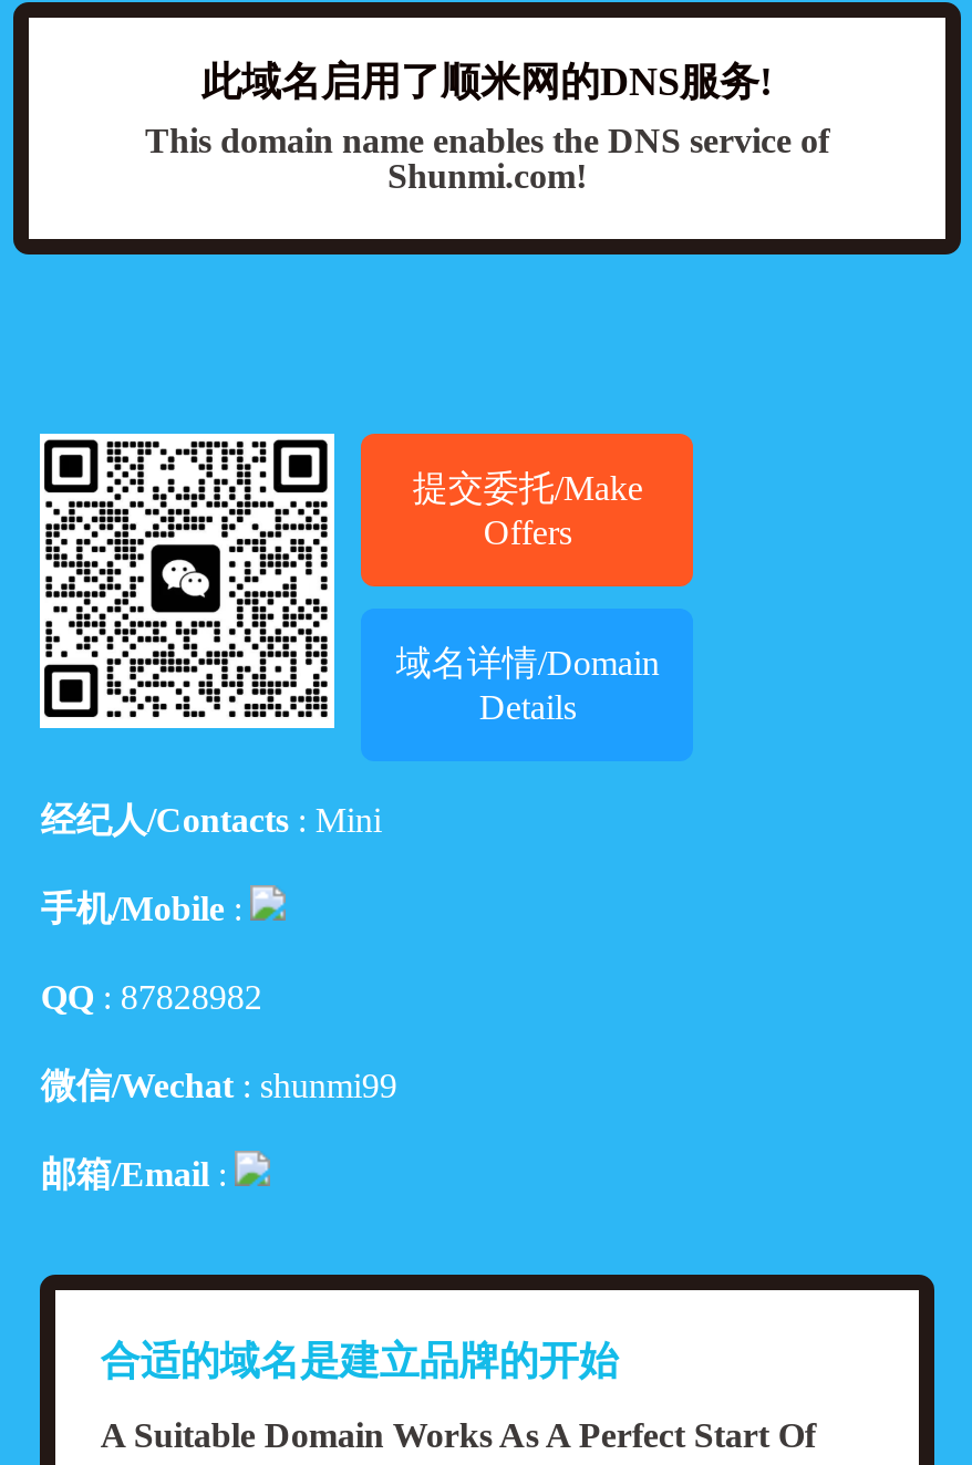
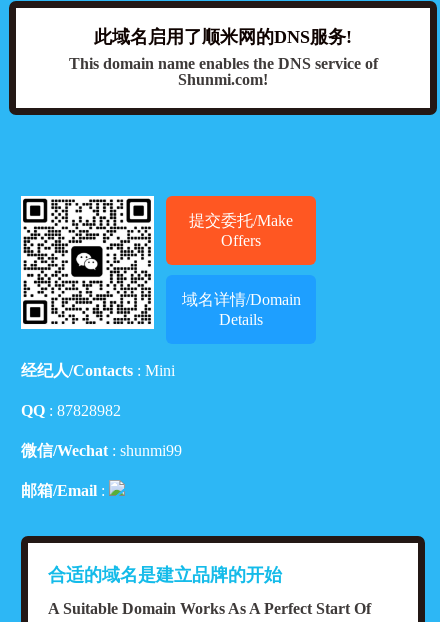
[41,890,251,927] 手机/Mobile: -> none

